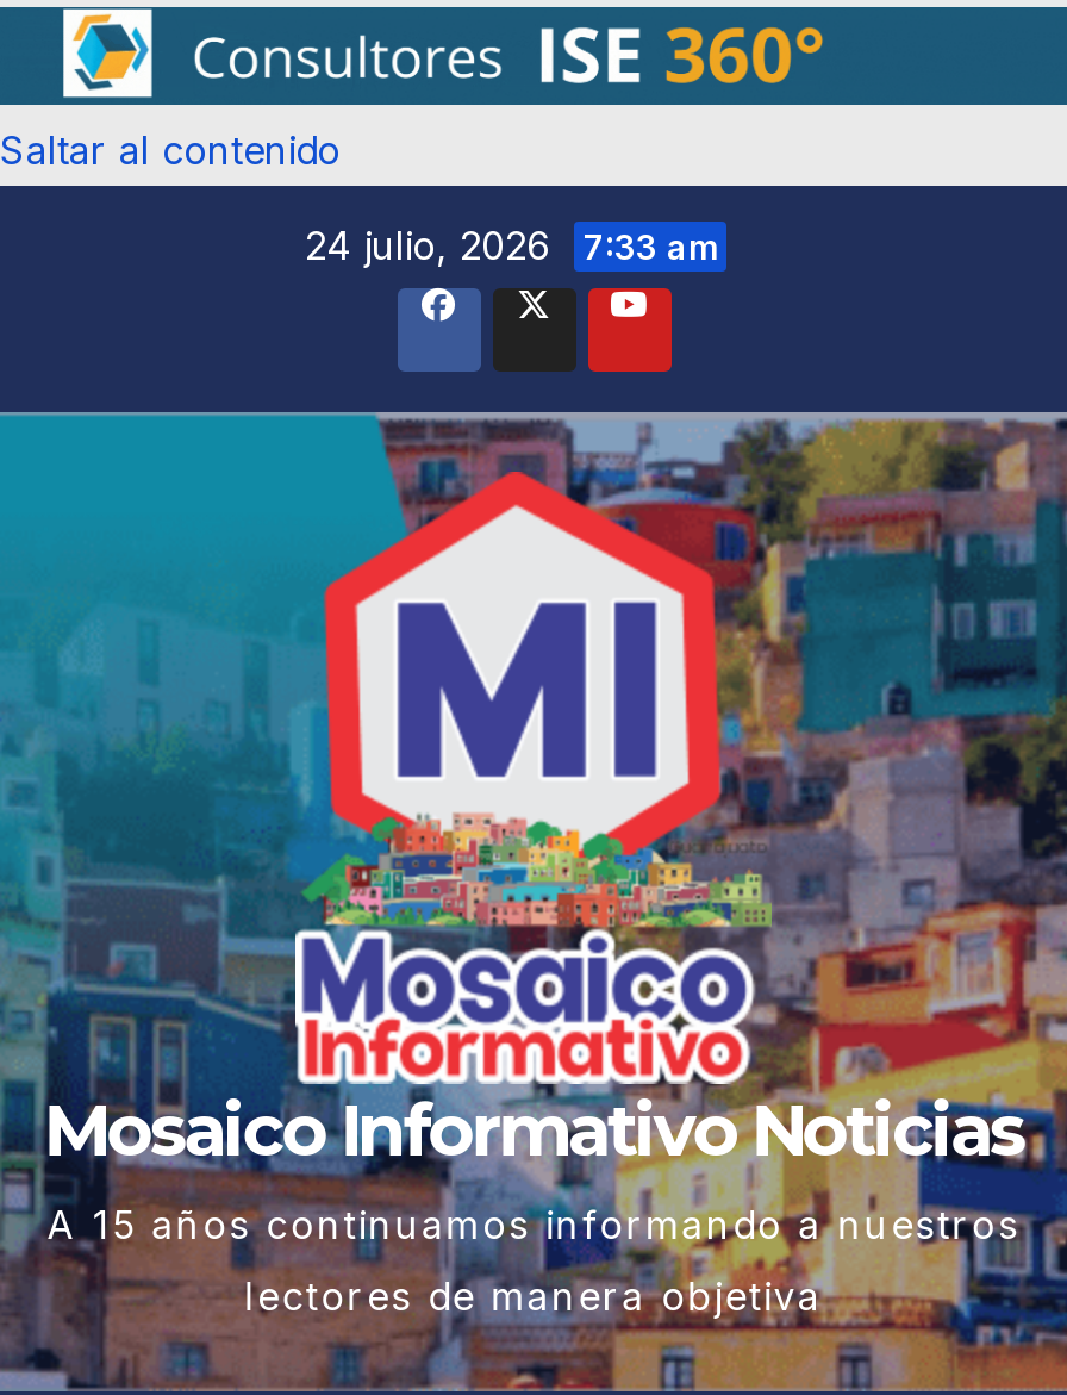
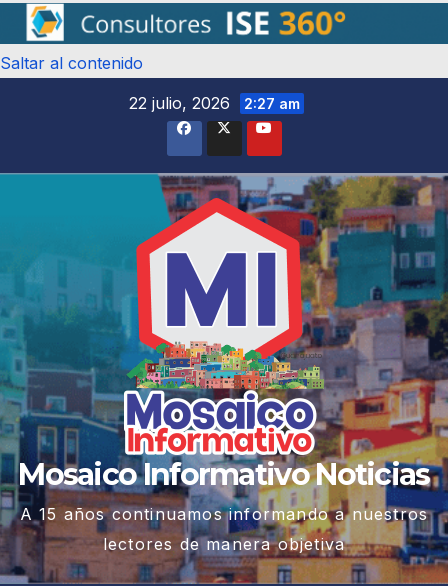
[305,222,717,269] 24 julio, 2026 7:33 am -> [129,93,300,113] 22 julio, 2026 2:27 am

